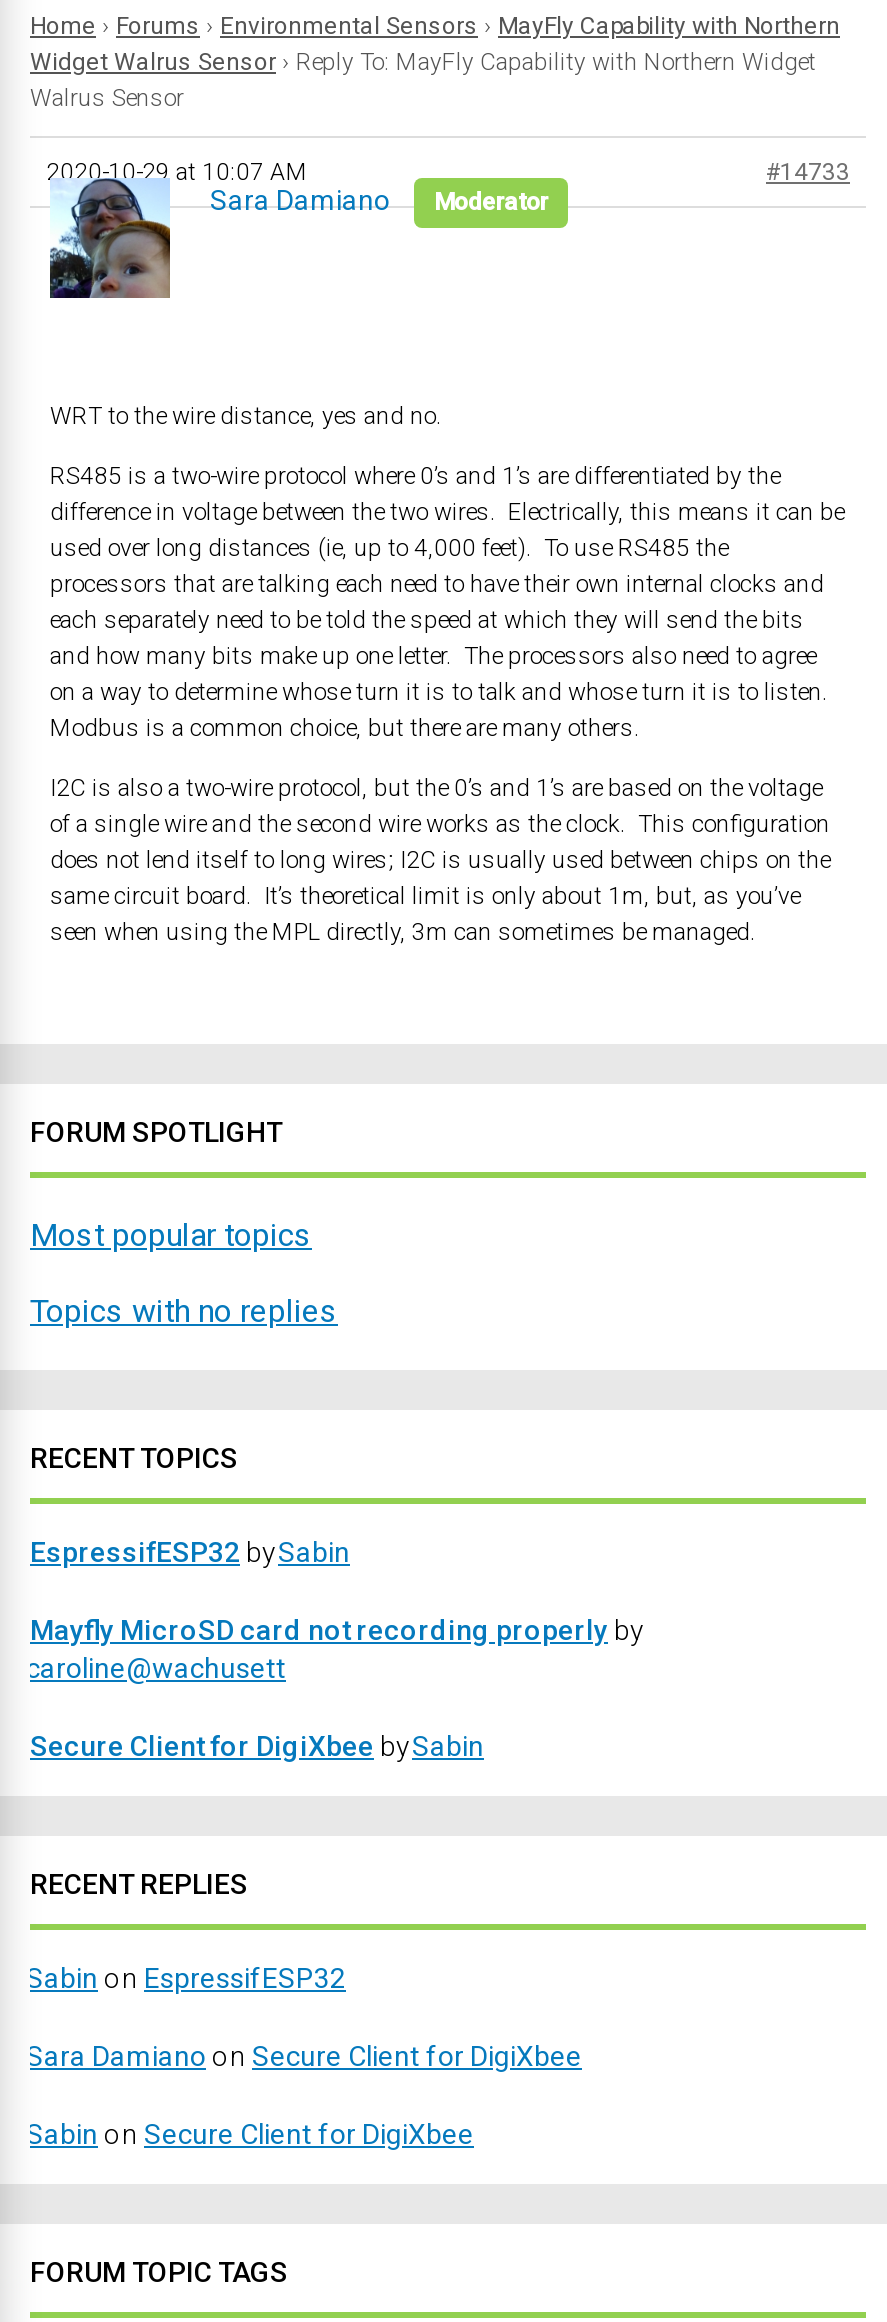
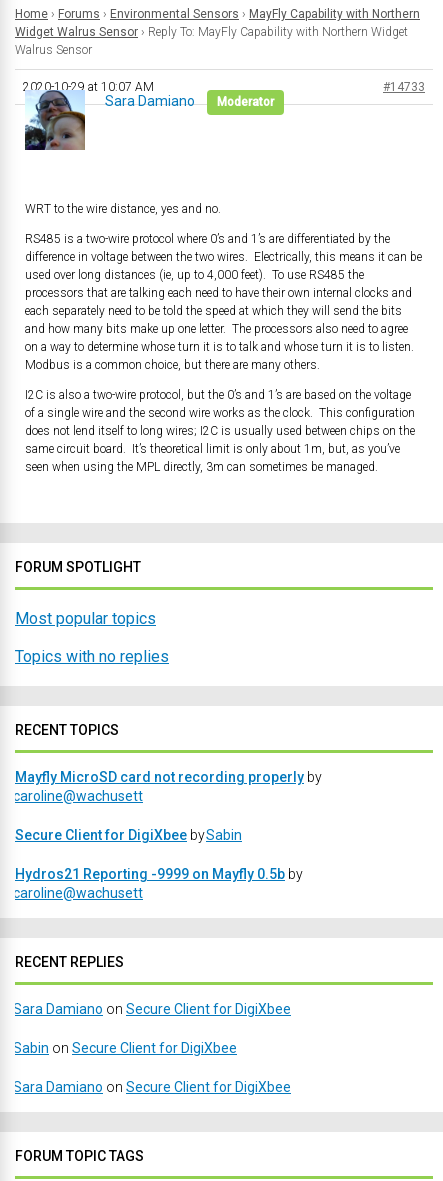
[30,1536,350,1568] EspressifESP32 bySabin -> none
moved [26,1614,644,1762] -> [13,769,322,843]: Mayfly MicroSD card not recording properly by | caroline@wachusett | Secure Client for DigiXbee bySabin
none -> [13,866,303,901] Hydros21 Reporting -9999 on Mayfly 0.5b by | caroline@wachusett
[26,1962,346,1994] Sabin on EspressifESP32 -> none
moved [26,2040,582,2150] -> [13,1001,291,1056]: Sara Damiano on Secure Client for DigiXbee | Sabin on Secure Client for DigiXbee
none -> [13,1079,291,1095] Sara Damiano on Secure Client for DigiXbee

